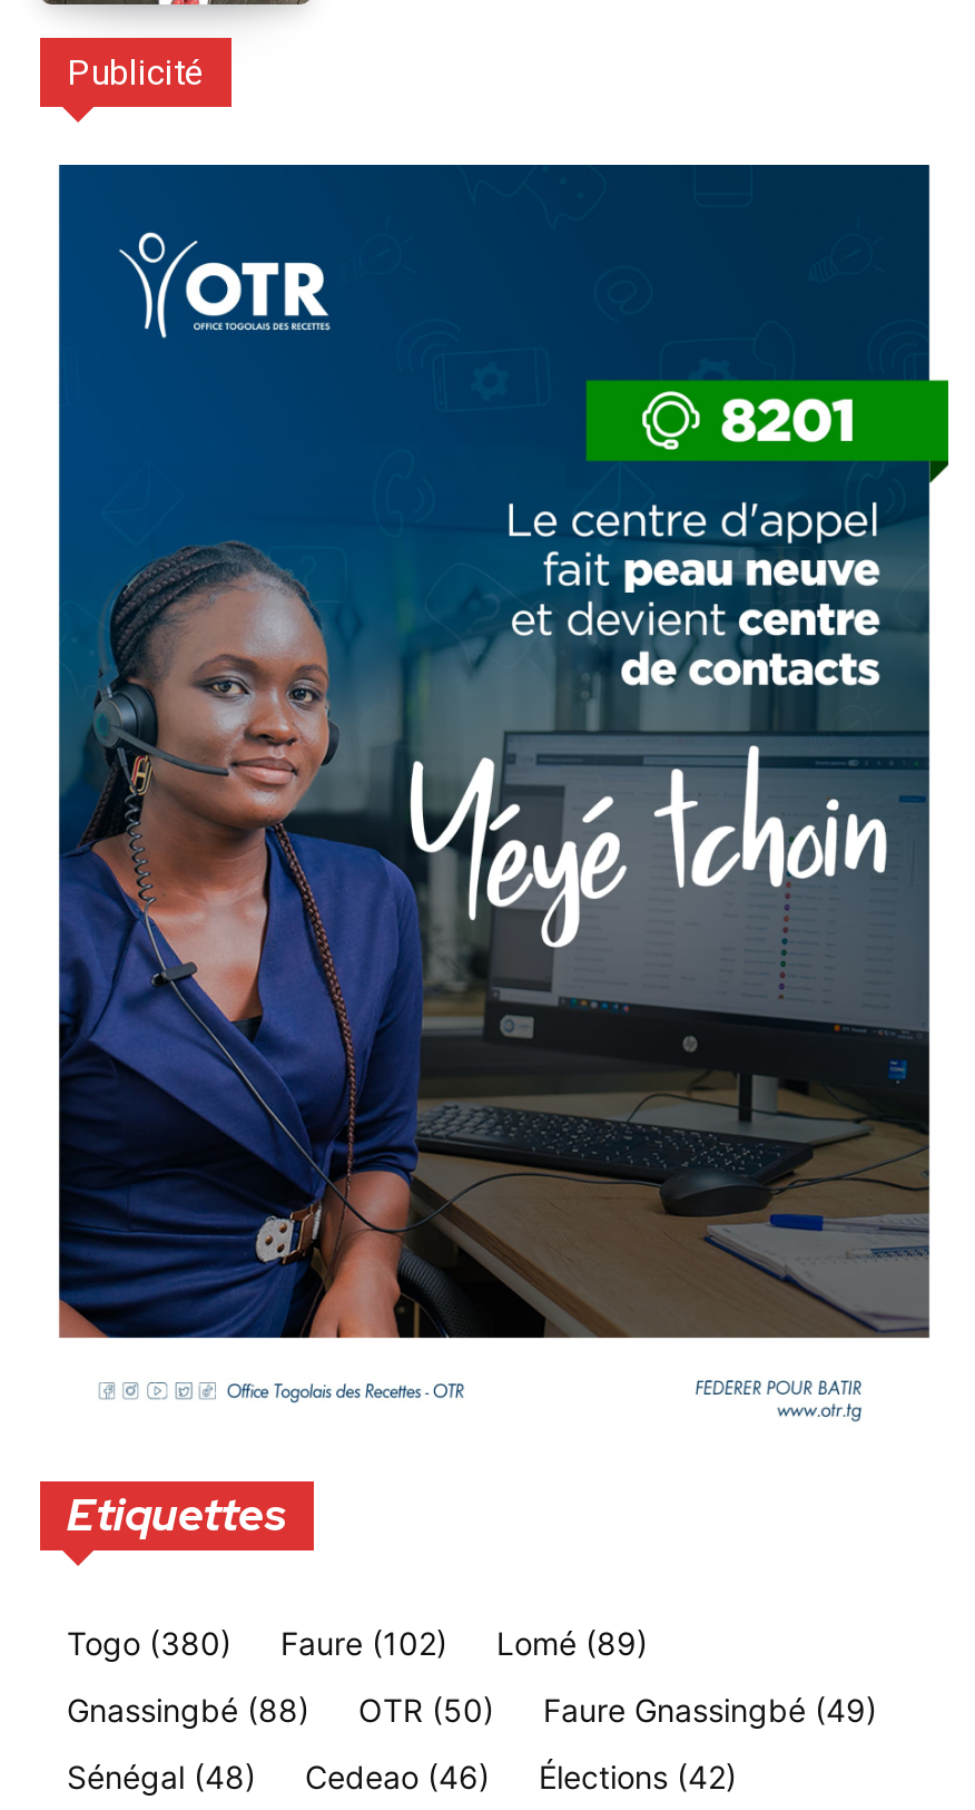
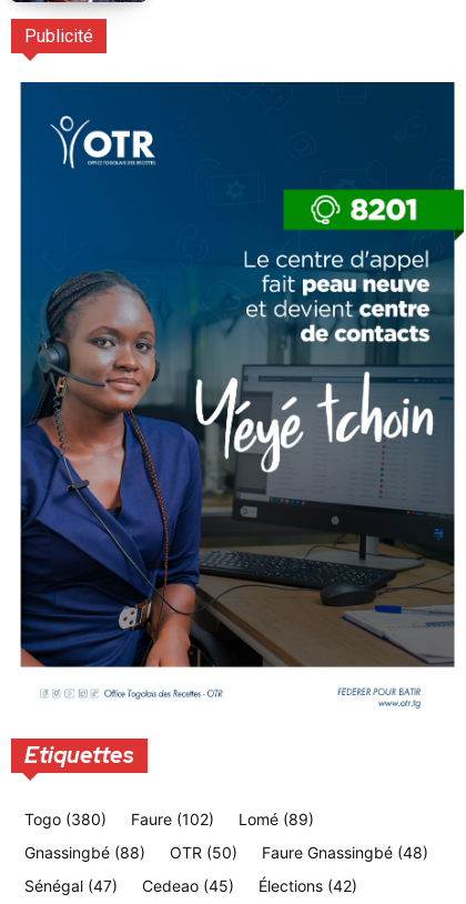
[543,1691,877,1729] Faure Gnassingbé (49) -> [262,843,428,862] Faure Gnassingbé (48)
[67,1758,256,1796] Sénégal (48) -> [24,876,118,895] Sénégal (47)
[305,1758,490,1796] Cedeao (46) -> [142,876,234,895] Cedeao (45)

